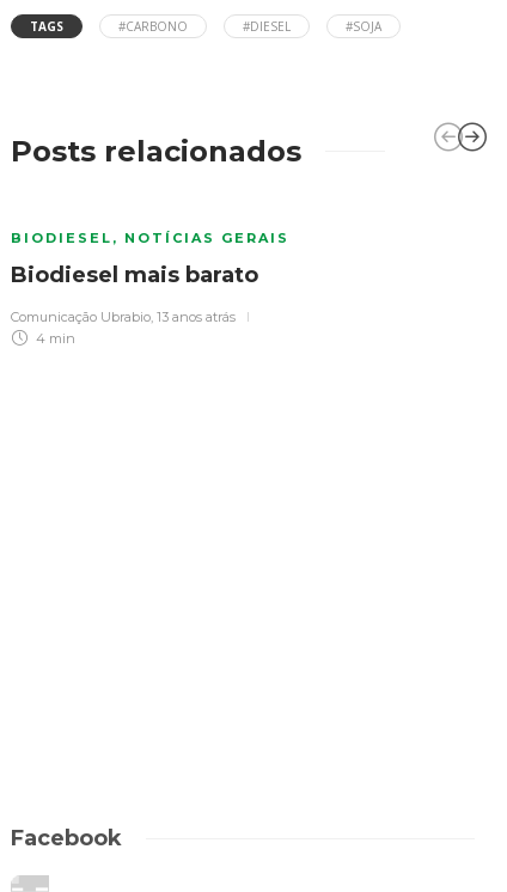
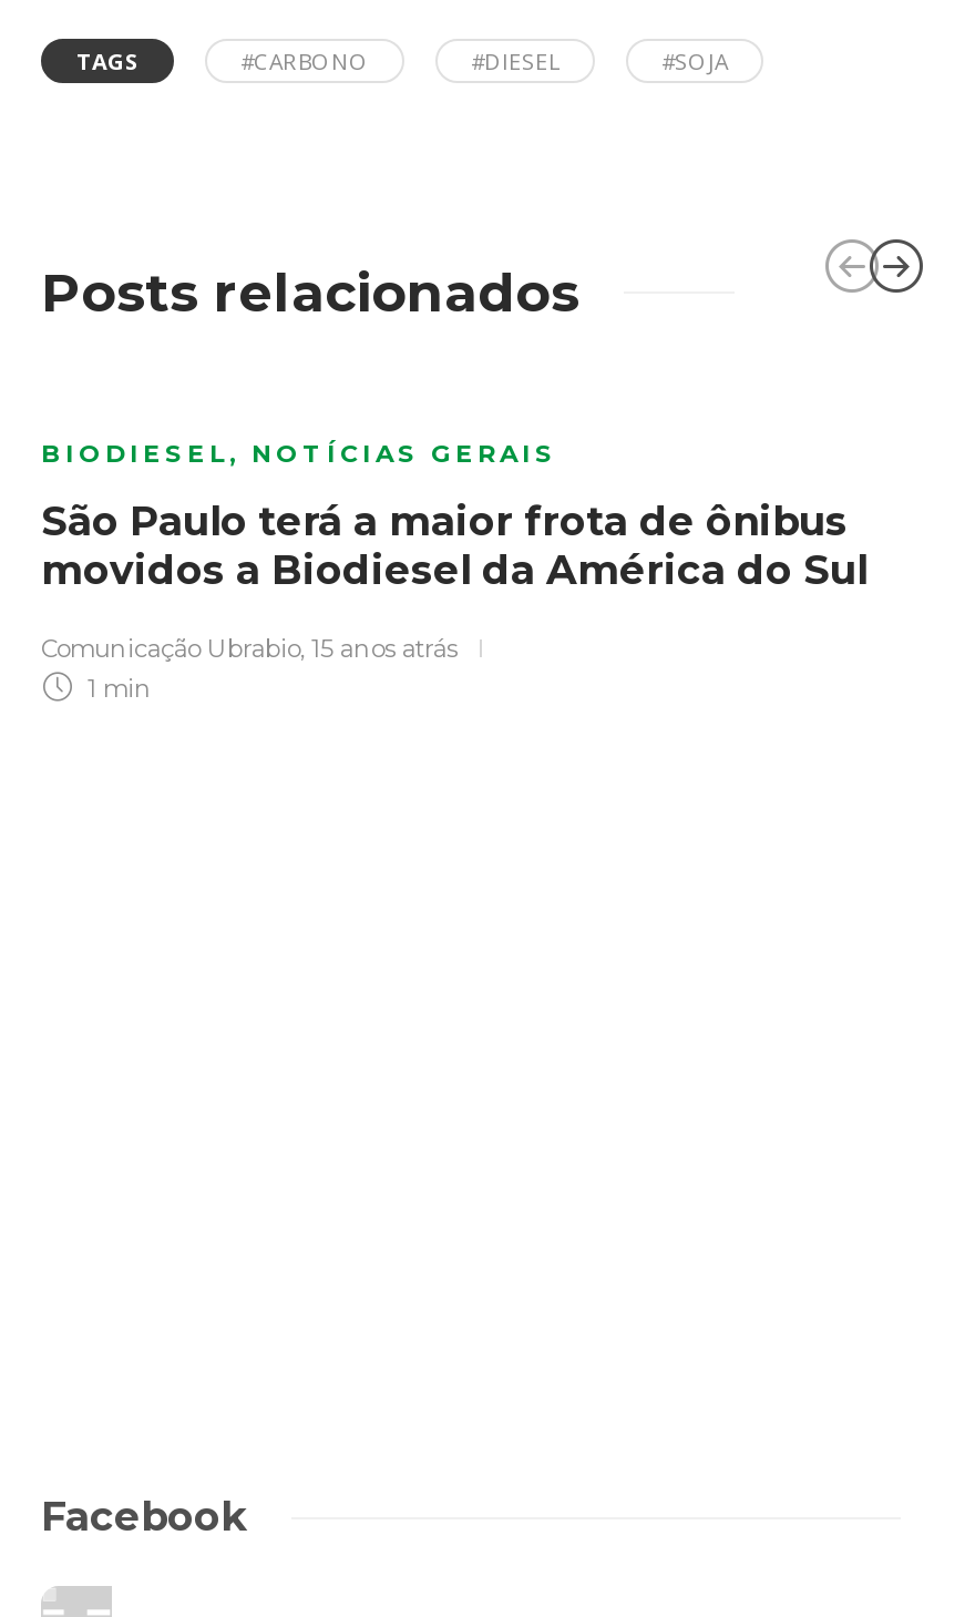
[11,262,258,288] Biodiesel mais barato -> [41,498,868,595] São Paulo terá a maior frota de ônibus | movidos a Biodiesel da América do Sul
[11,308,236,347] Comunicação Ubrabio, 13 anos atrás | 4 min -> [41,633,458,704] Comunicação Ubrabio, 15 anos atrás | 1 min

